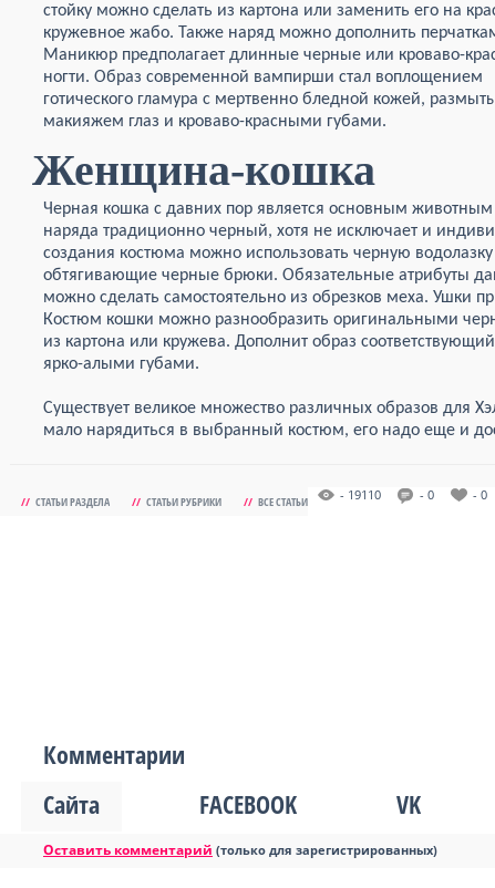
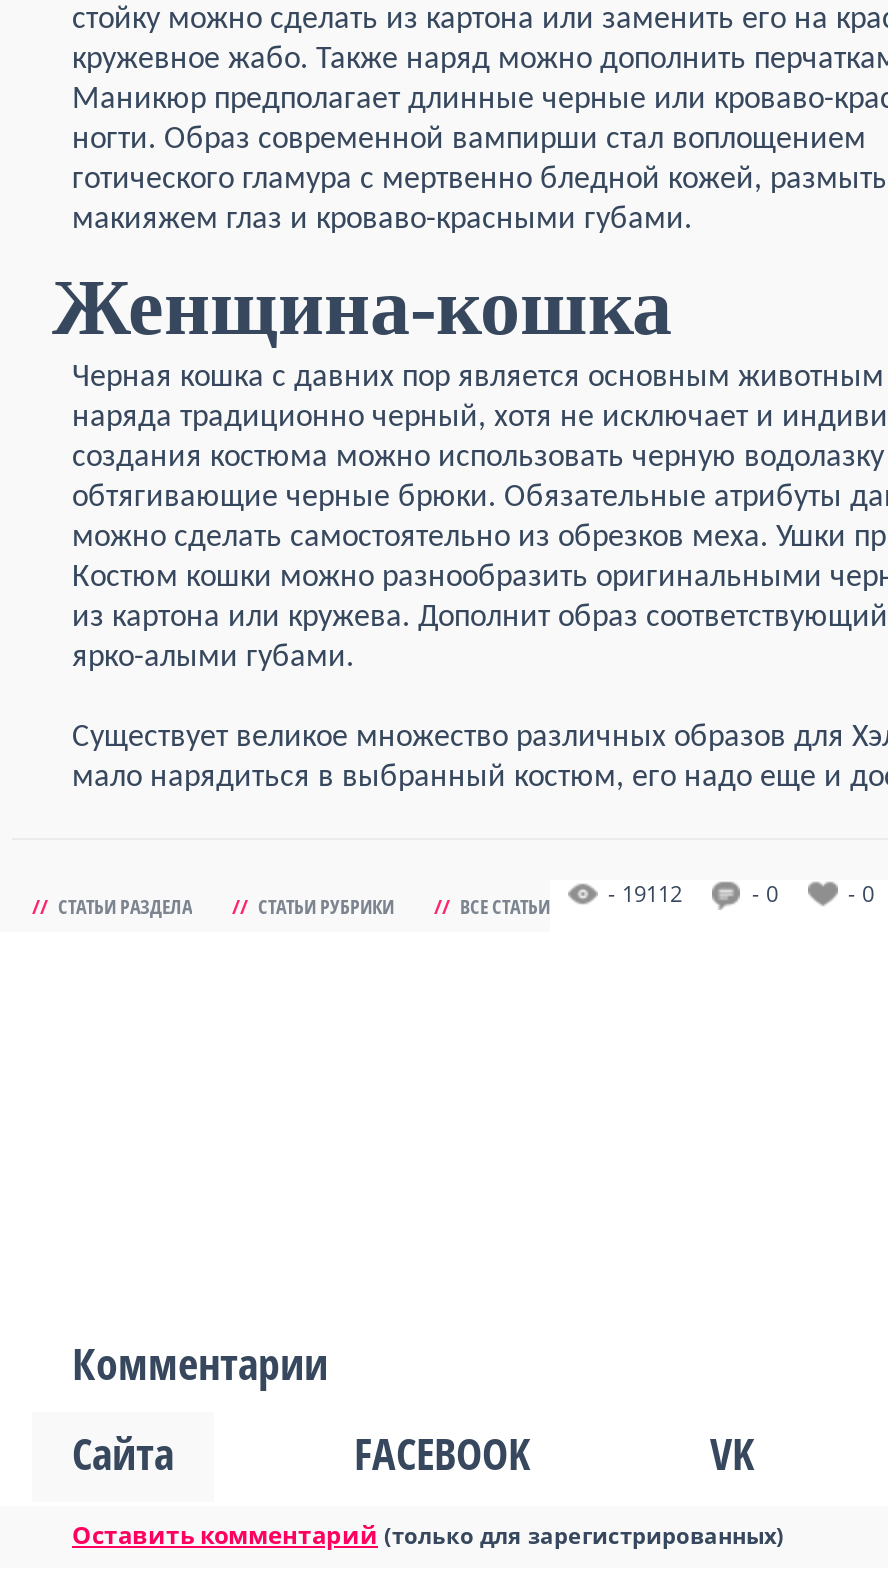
[340,486,381,503] - 19110 -> [608,878,682,908] - 19112

